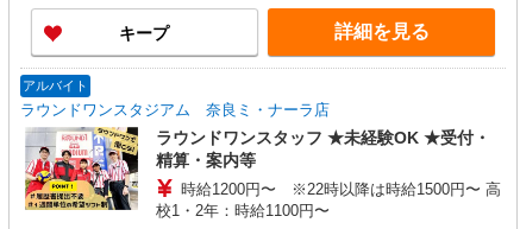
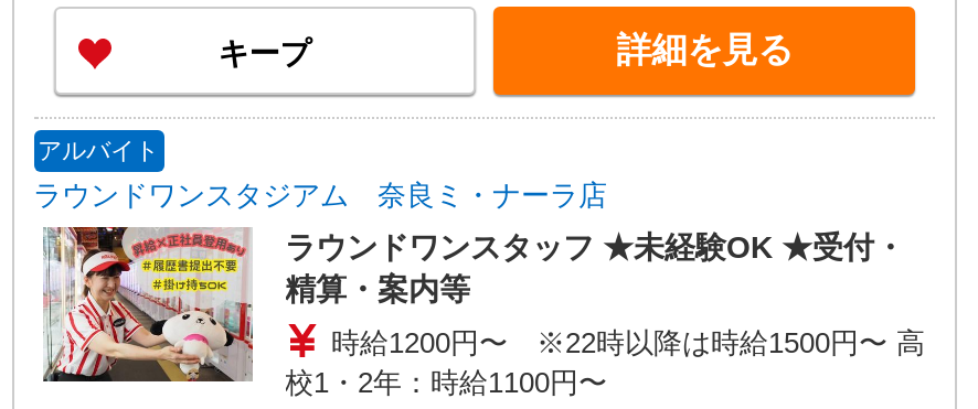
[25,127,139,210] [image] -> [43,225,253,384] [image]

